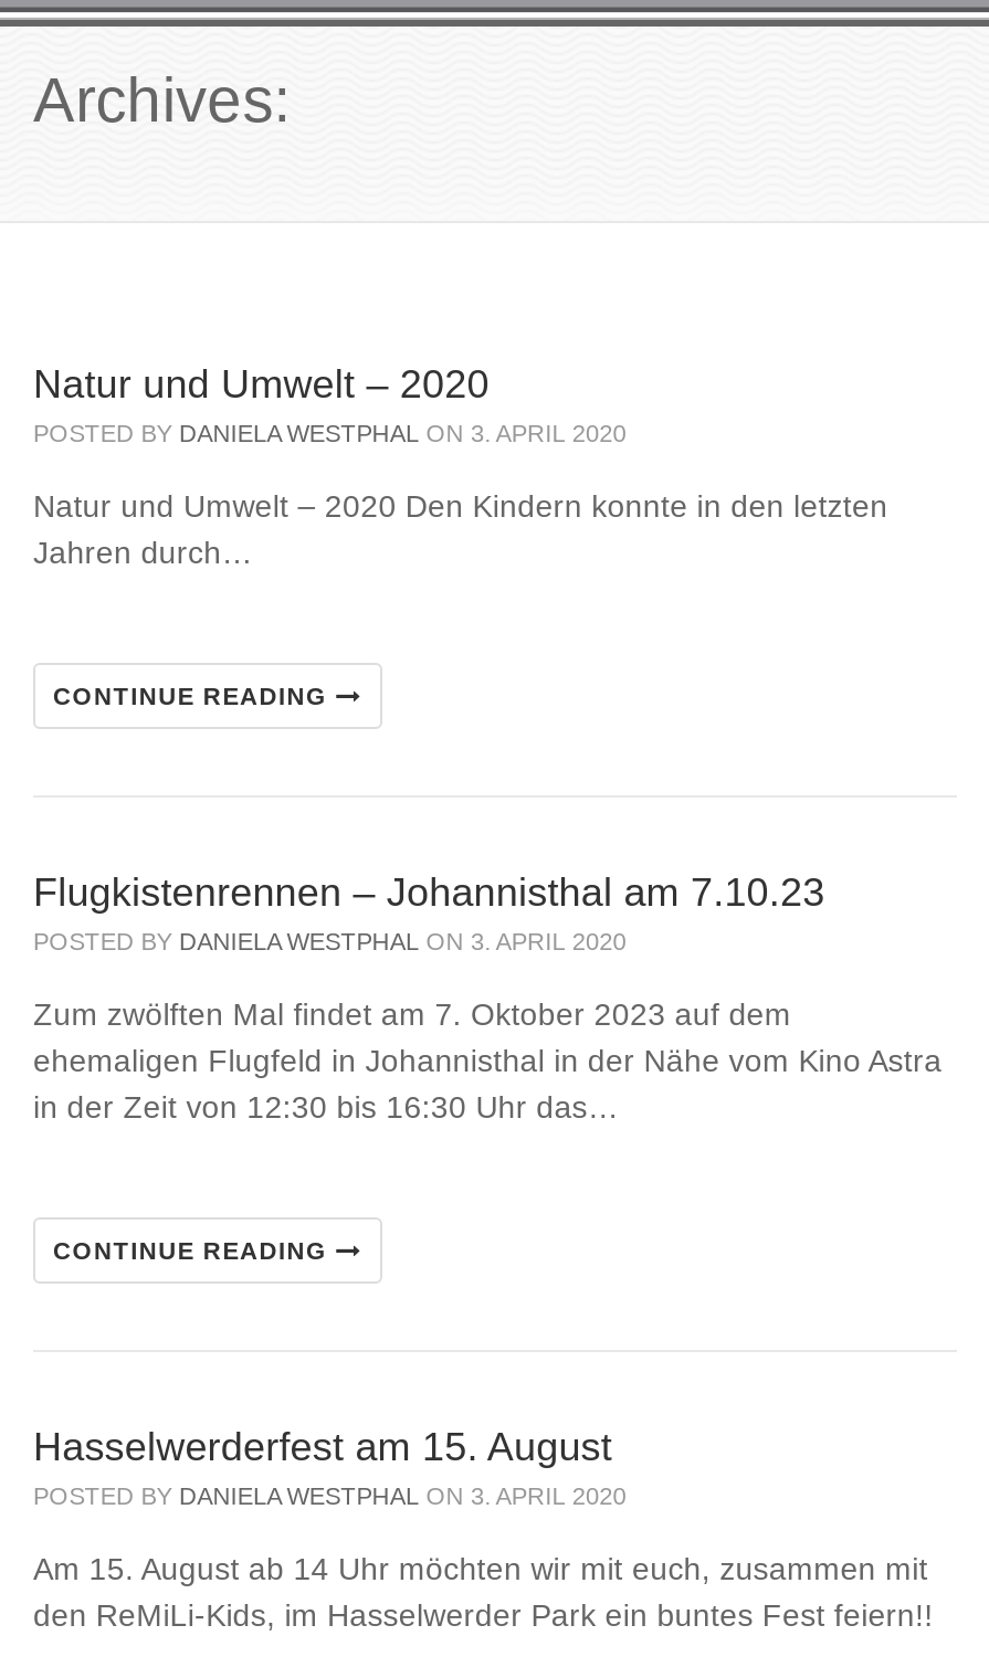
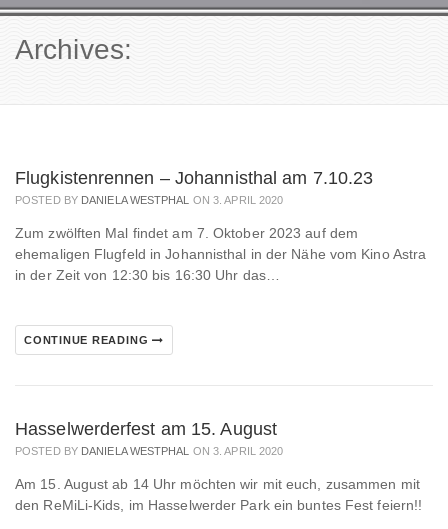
[33,362,888,570] Natur und Umwelt – 2020 | POSTED BY DANIELA WESTPHAL ON 3. APRIL 2020 | Natur und Umwelt – 2020 Den Kindern konnte in den letzten | Jahren durch… -> none
[53,683,336,709] CONTINUE READING -> none

